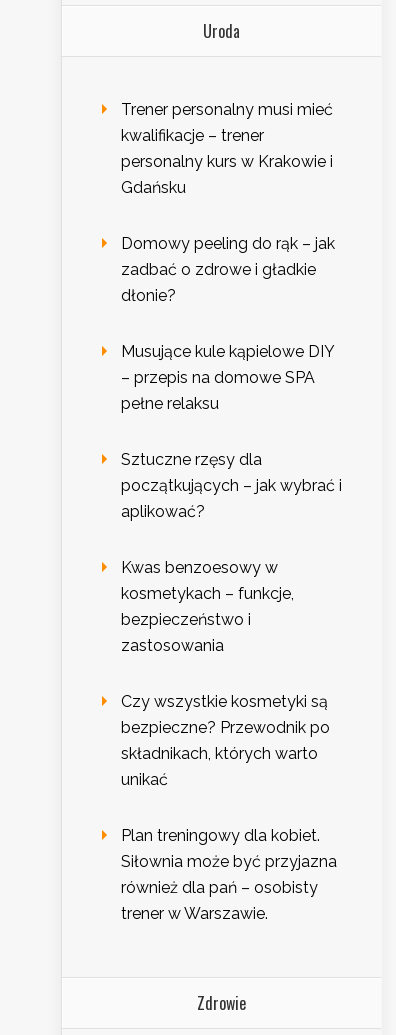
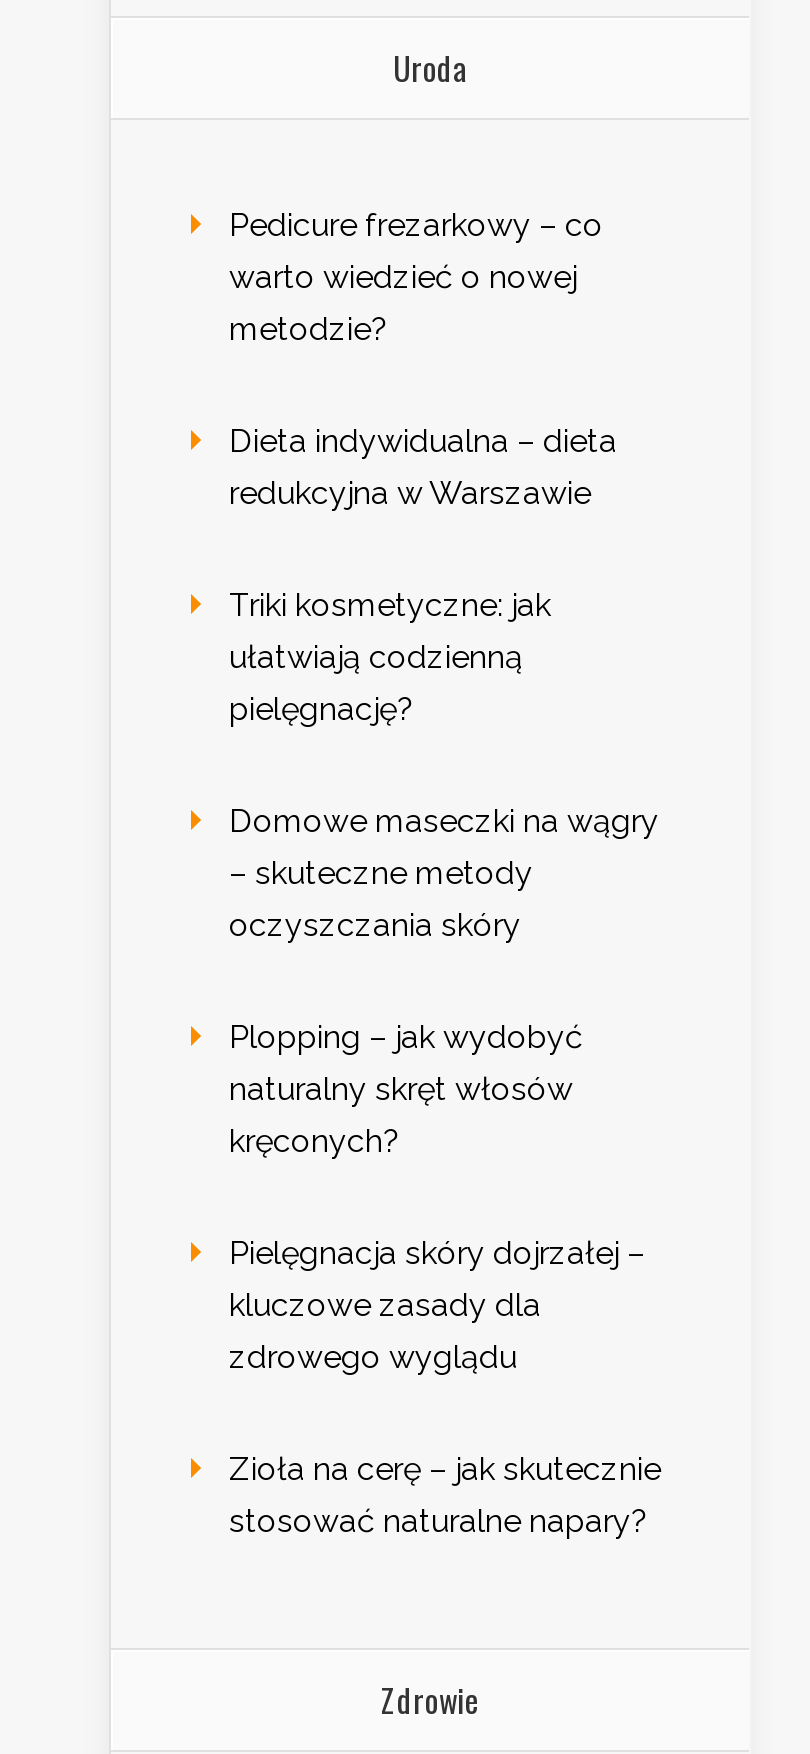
[121,100,333,197] Trener personalny musi mieć | kwalifikacje – trener | personalny kurs w Krakowie i | Gdańsku -> [229,206,603,348] Pedicure frezarkowy – co | warto wiedzieć o nowej | metodzie?
[121,234,335,305] Domowy peeling do rąk – jak | zadbać o zdrowe i gładkie | dłonie? -> [229,422,617,512] Dieta indywidualna – dieta | redukcyjna w Warszawie
[121,342,334,413] Musujące kule kąpielowe DIY | – przepis na domowe SPA | pełne relaksu -> [229,586,551,728] Triki kosmetyczne: jak | ułatwiają codzienną | pielęgnację?
[121,450,342,521] Sztuczne rzęsy dla | początkujących – jak wybrać i | aplikować? -> [229,802,659,944] Domowe maseczki na wągry | – skuteczne metody | oczyszczania skóry
[121,558,294,655] Kwas benzoesowy w | kosmetykach – funkcje, | bezpieczeństwo i | zastosowania -> [229,1018,583,1160] Plopping – jak wydobyć | naturalny skręt włosów | kręconych?
[121,692,330,789] Czy wszystkie kosmetyki są | bezpieczne? Przewodnik po | składnikach, których warto | unikać -> [229,1234,645,1376] Pielęgnacja skóry dojrzałej – | kluczowe zasady dla | zdrowego wyglądu
[121,826,337,923] Plan treningowy dla kobiet. | Siłownia może być przyjazna | również dla pań – osobisty | trener w Warszawie. -> [229,1450,661,1540] Zioła na cerę – jak skutecznie | stosować naturalne napary?

